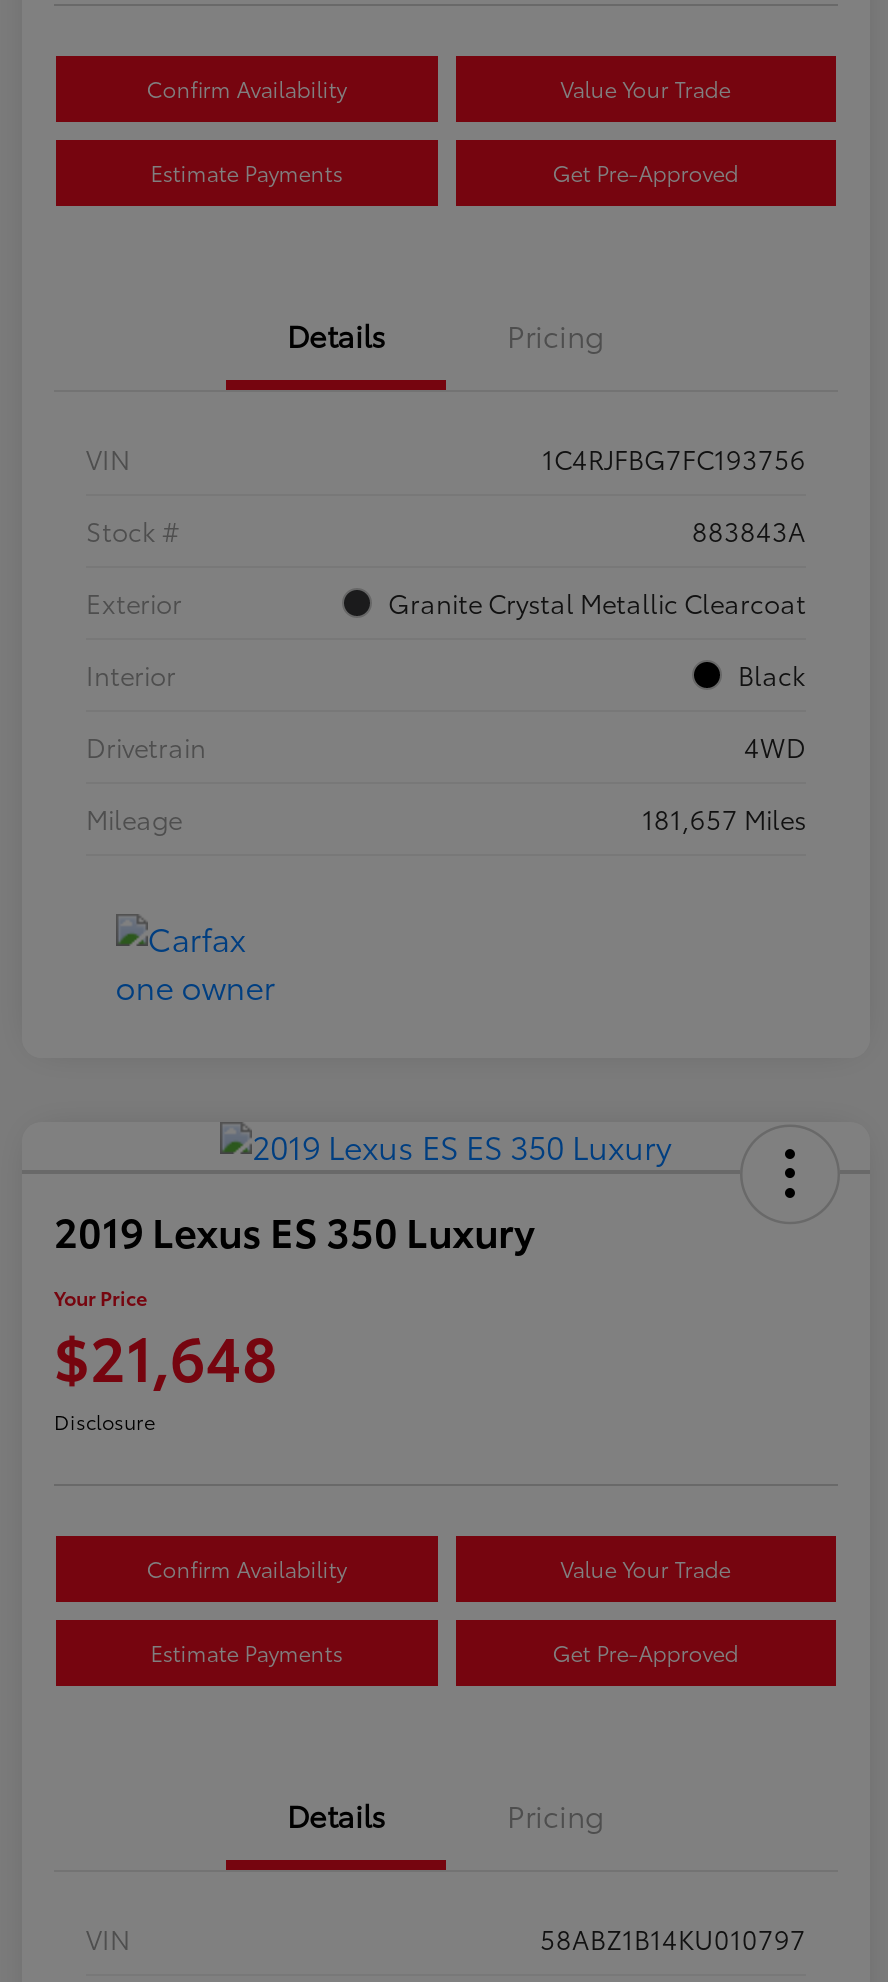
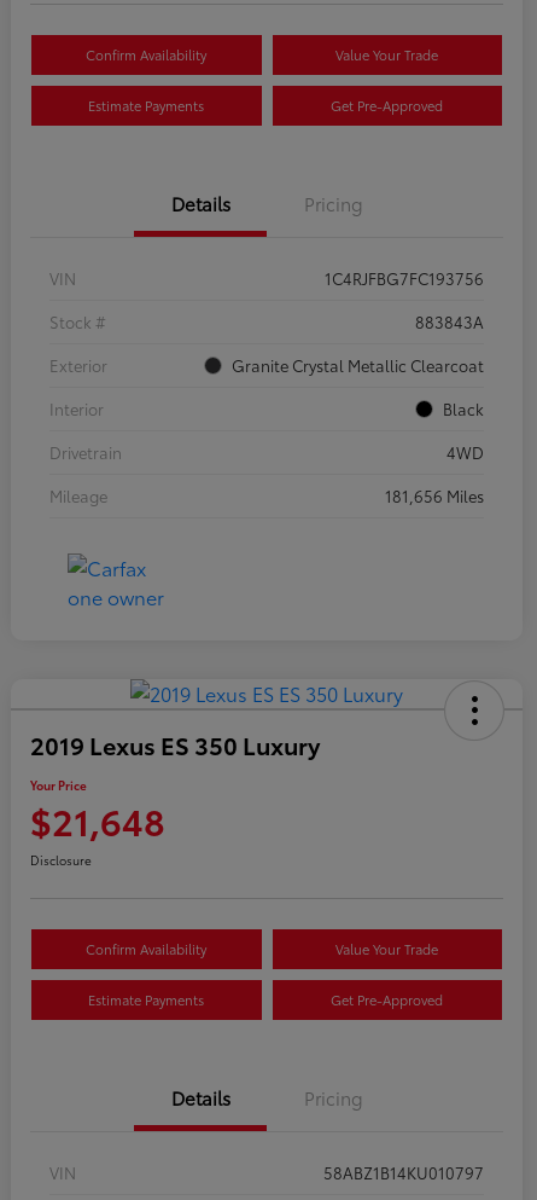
[642,800,806,836] 181,657 Miles -> [385,484,484,506] 181,656 Miles

